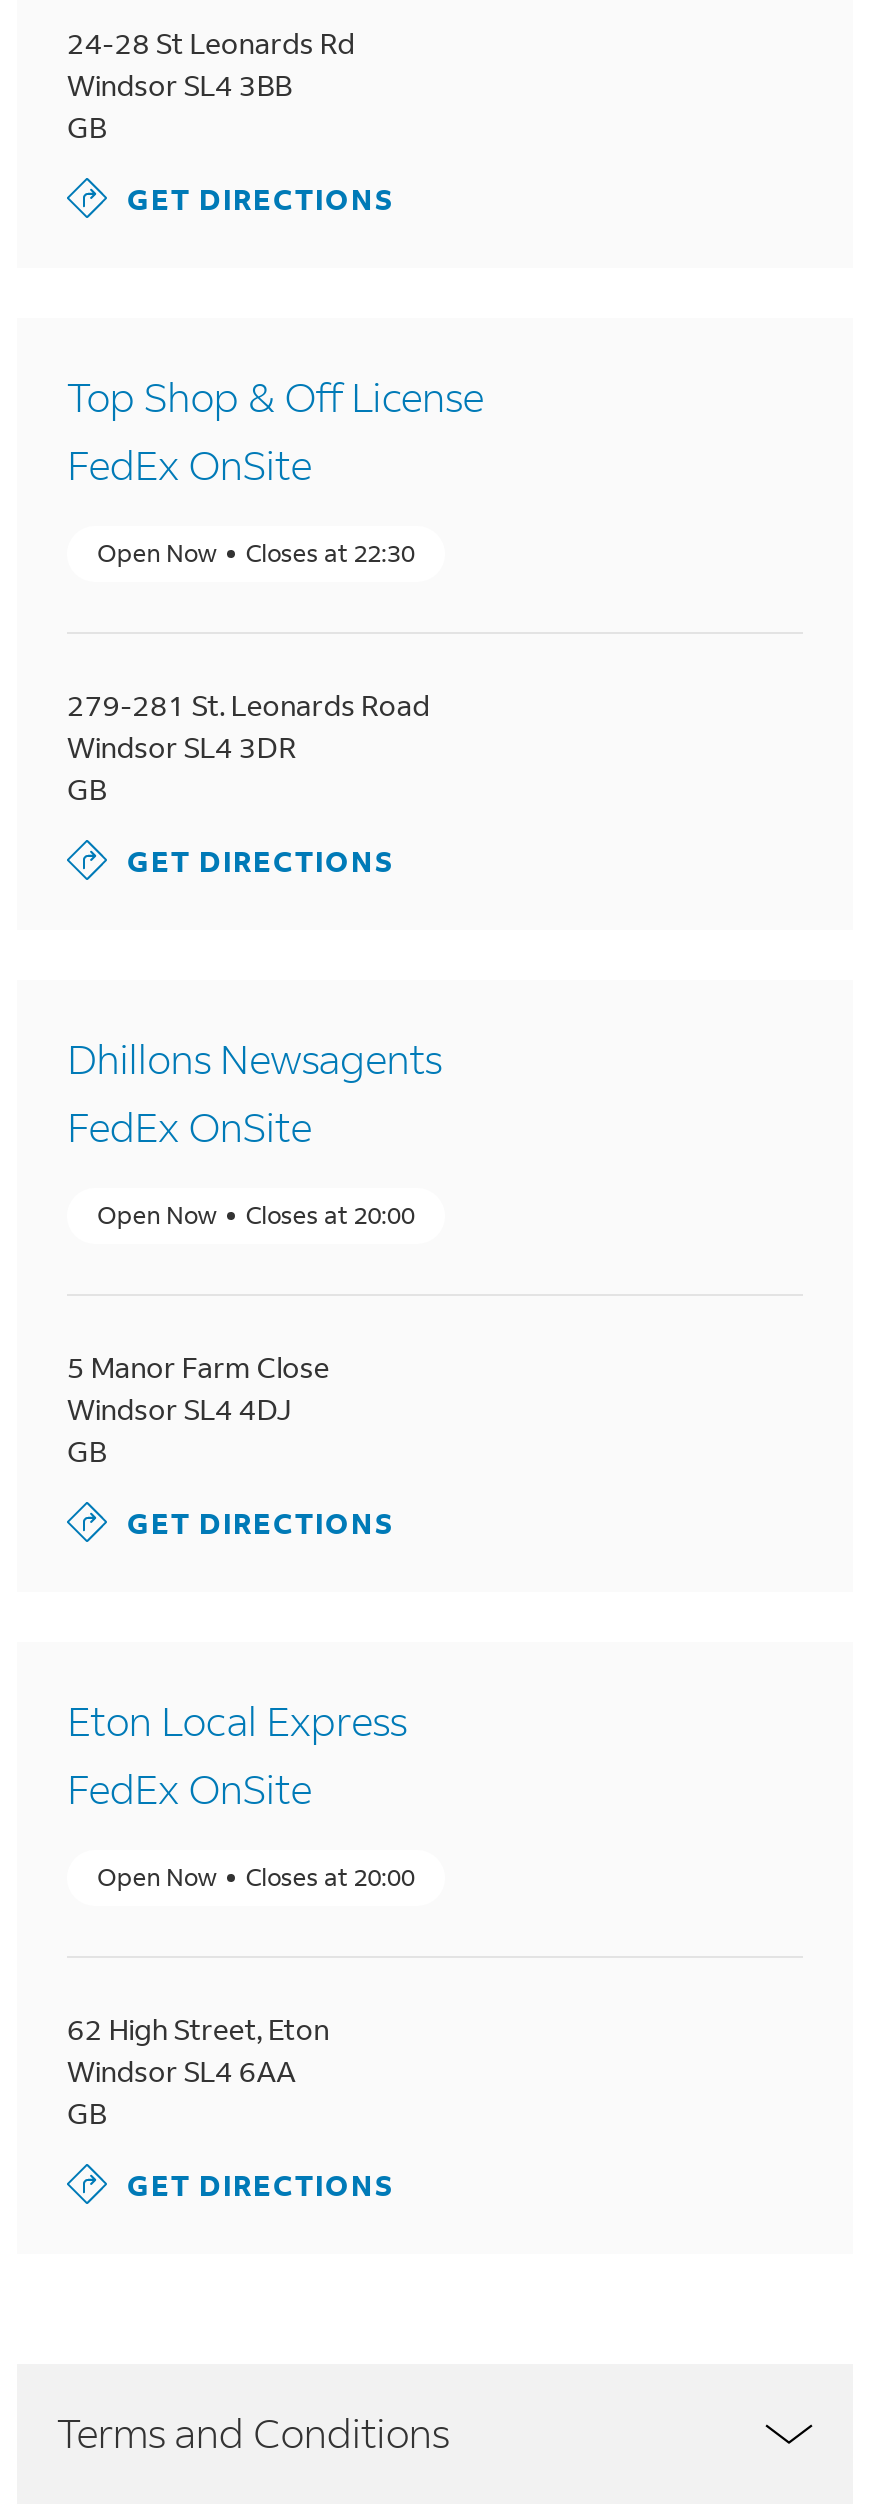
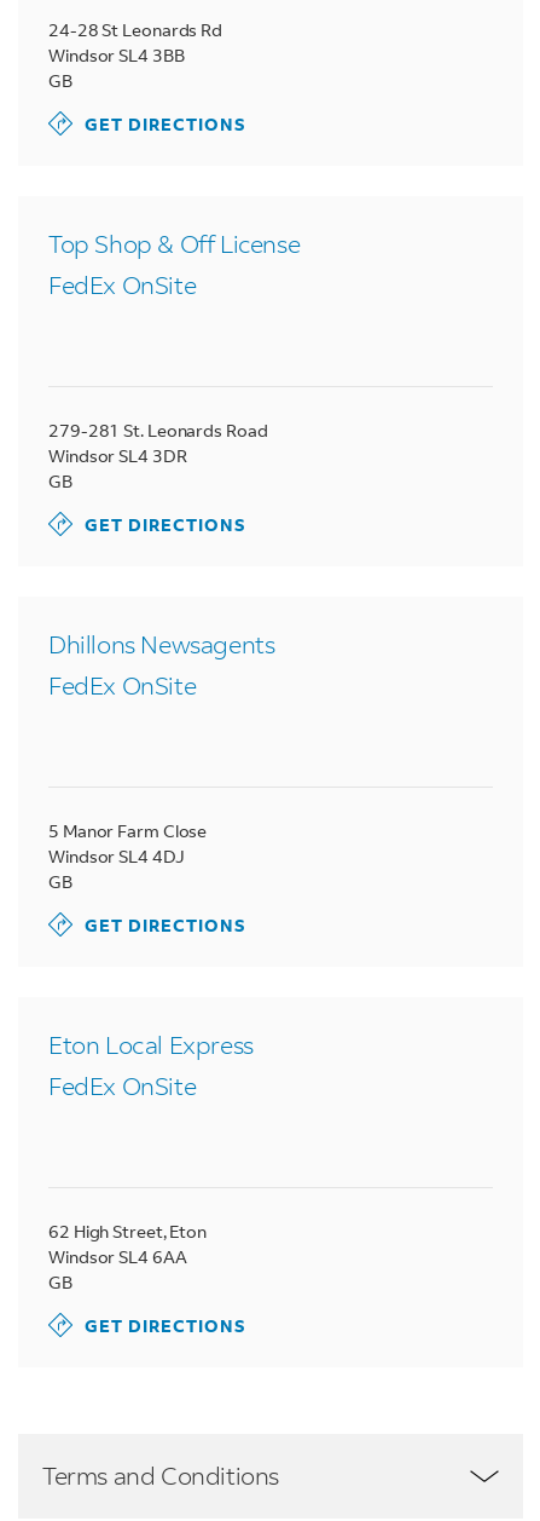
[97,538,414,568] Open Now | Closes at 22:30 -> none
[97,1200,414,1230] Open Now | Closes at 20:00 -> none
[97,1862,414,1892] Open Now | Closes at 20:00 -> none

